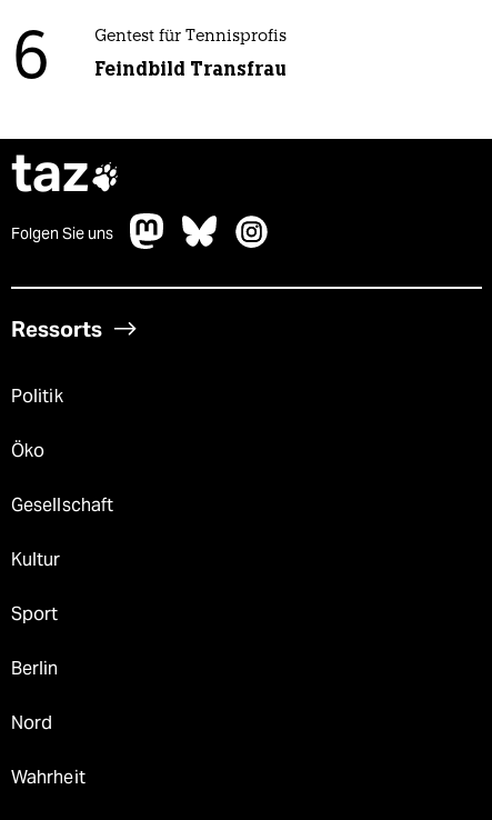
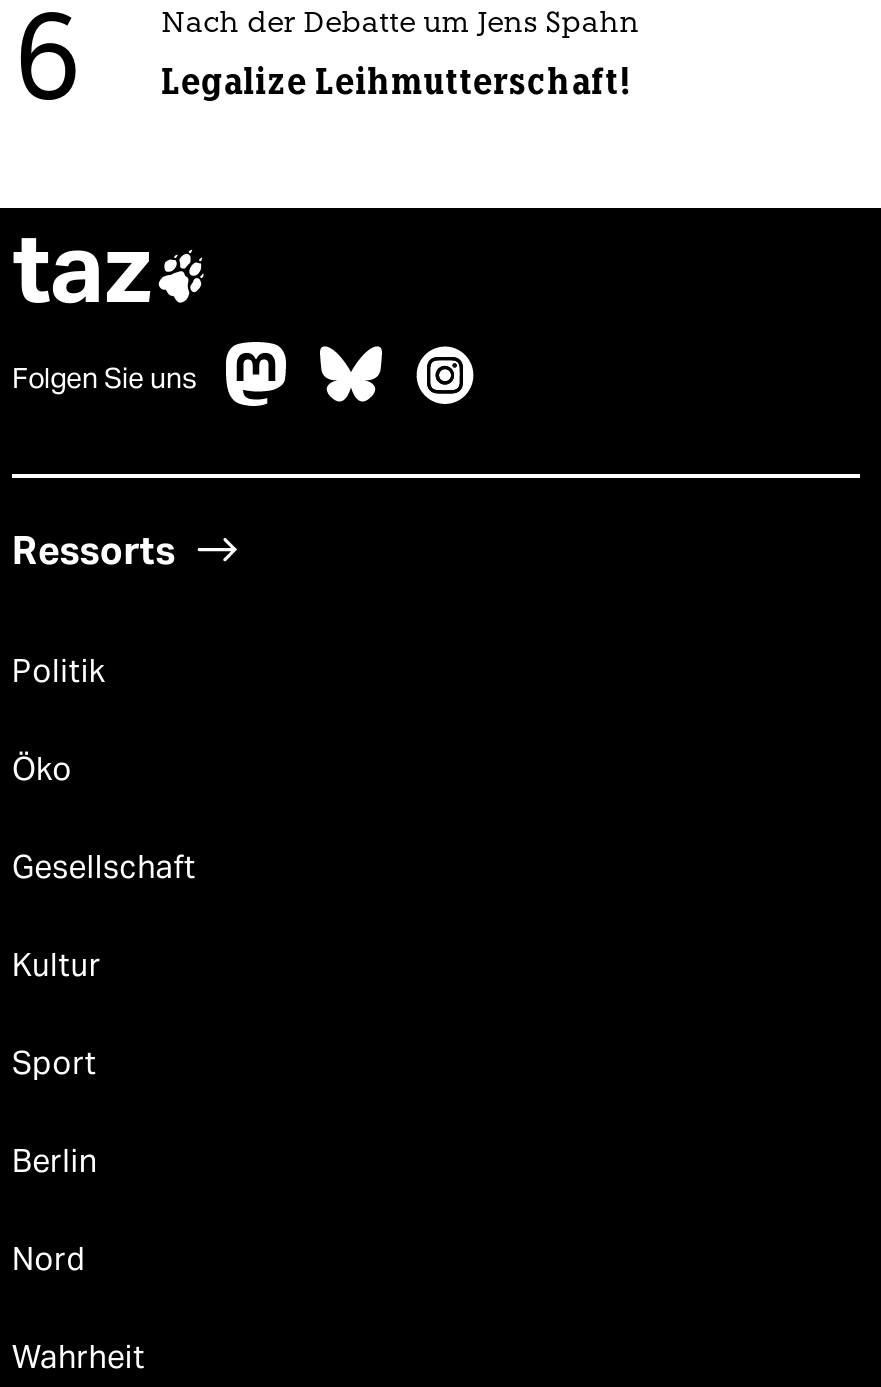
[94,29,286,46] Gentest für Tennisprofis -> [161,11,639,41] Nach der Debatte um Jens Spahn
[94,57,286,82] Feindbild Transfrau -> [161,61,629,105] Legalize Leihmutterschaft!

